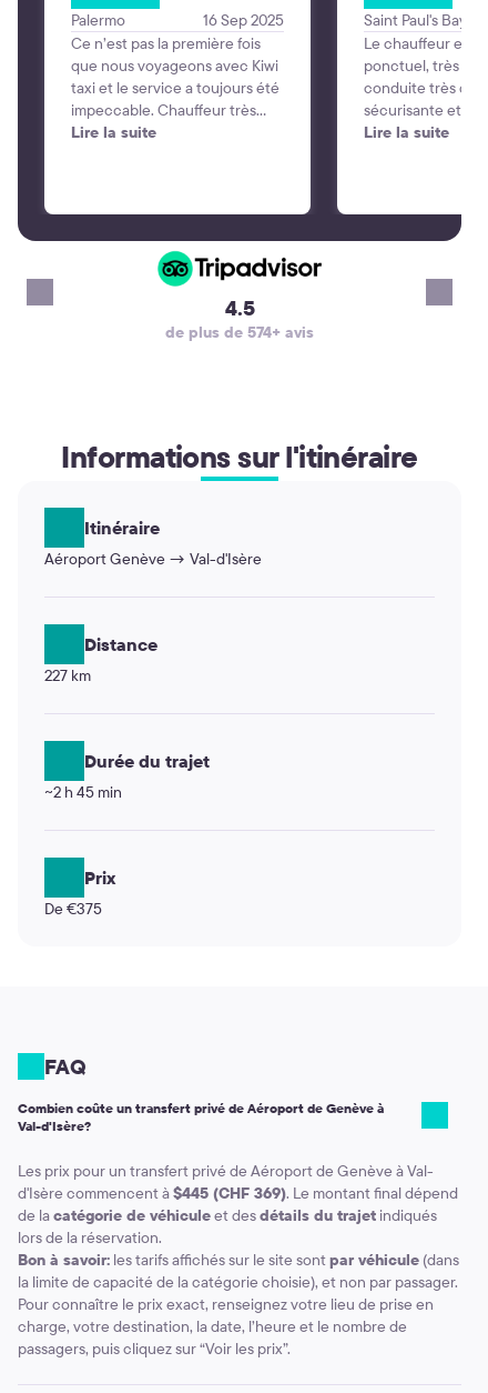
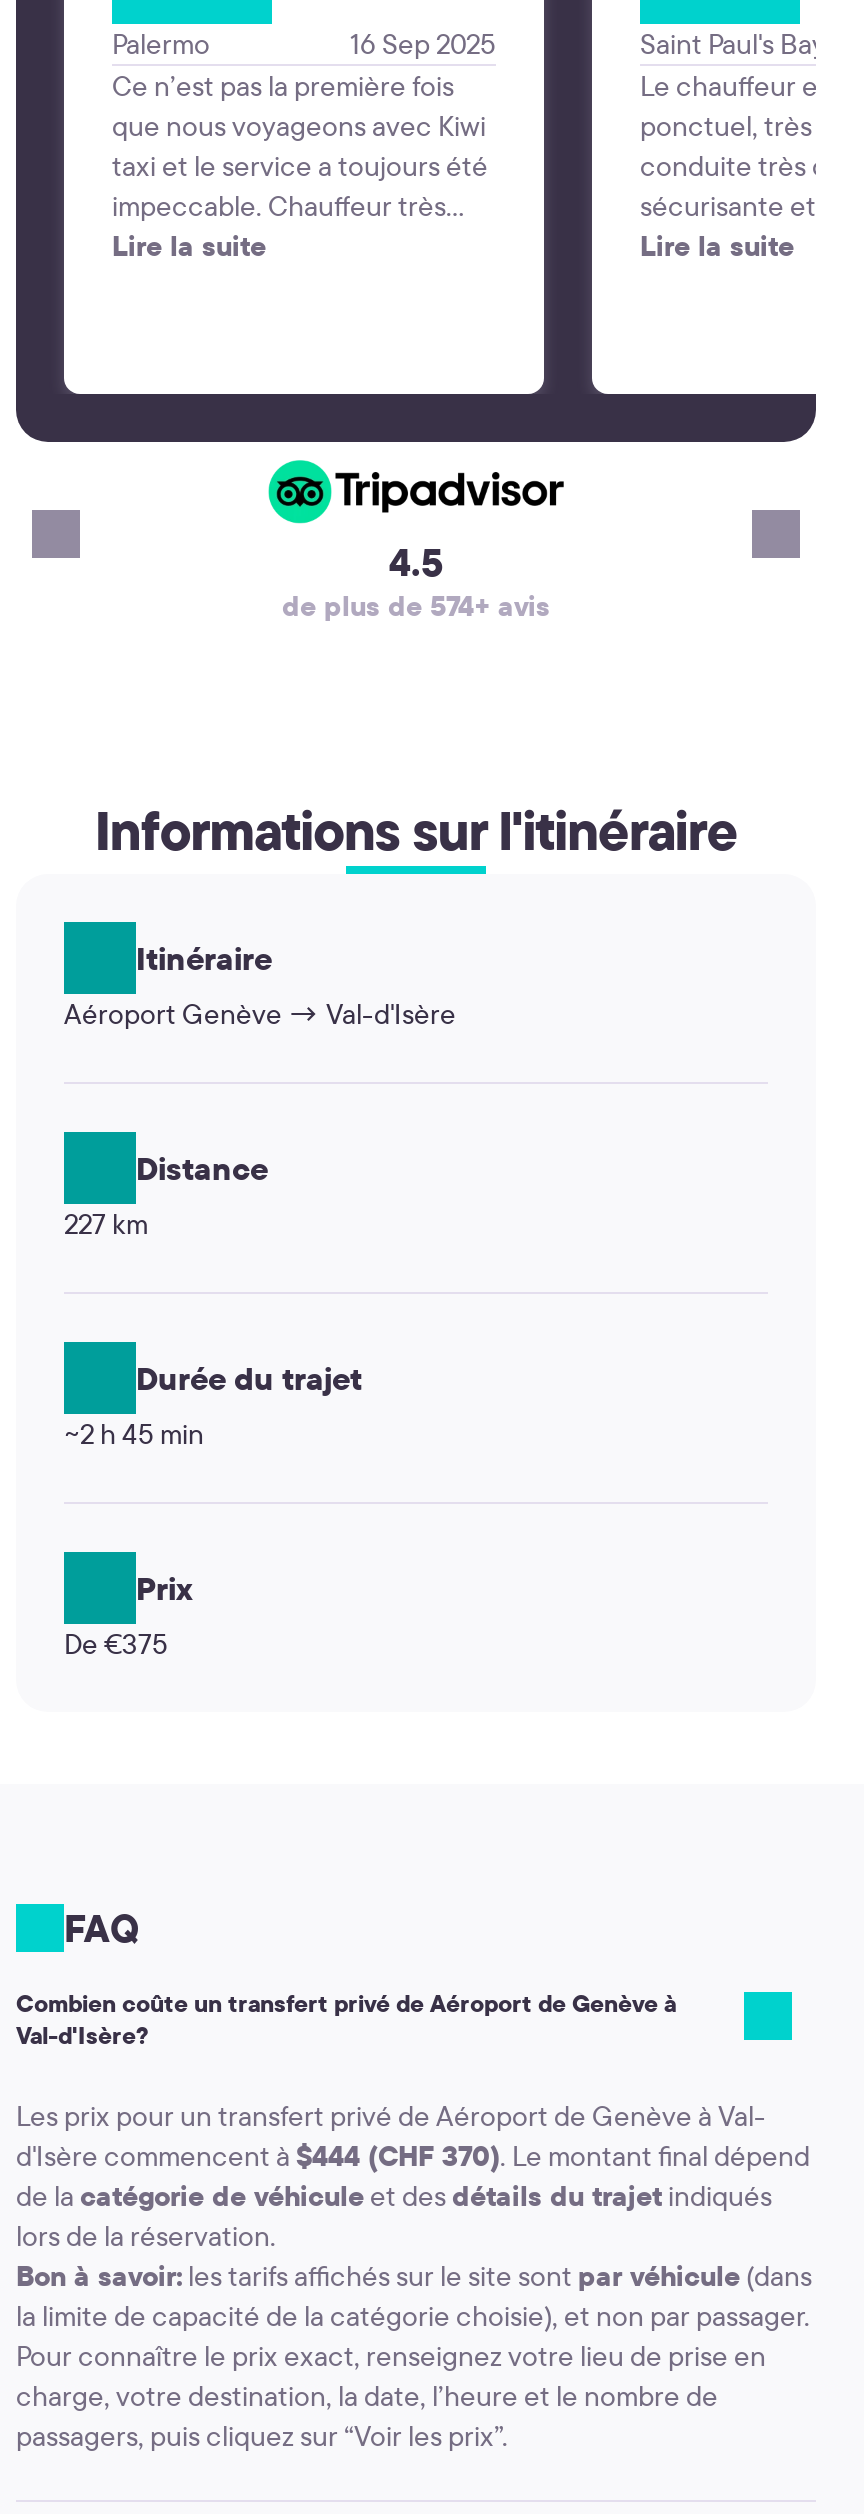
[18,1183,458,1203] d'Isère commencent à $445 (CHF 369). Le montant final dépend -> [16,2138,810,2174] d'Isère commencent à $444 (CHF 370). Le montant final dépend

